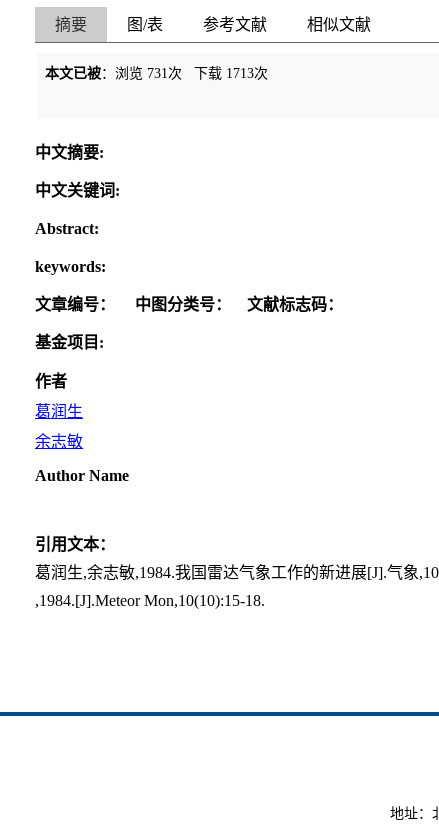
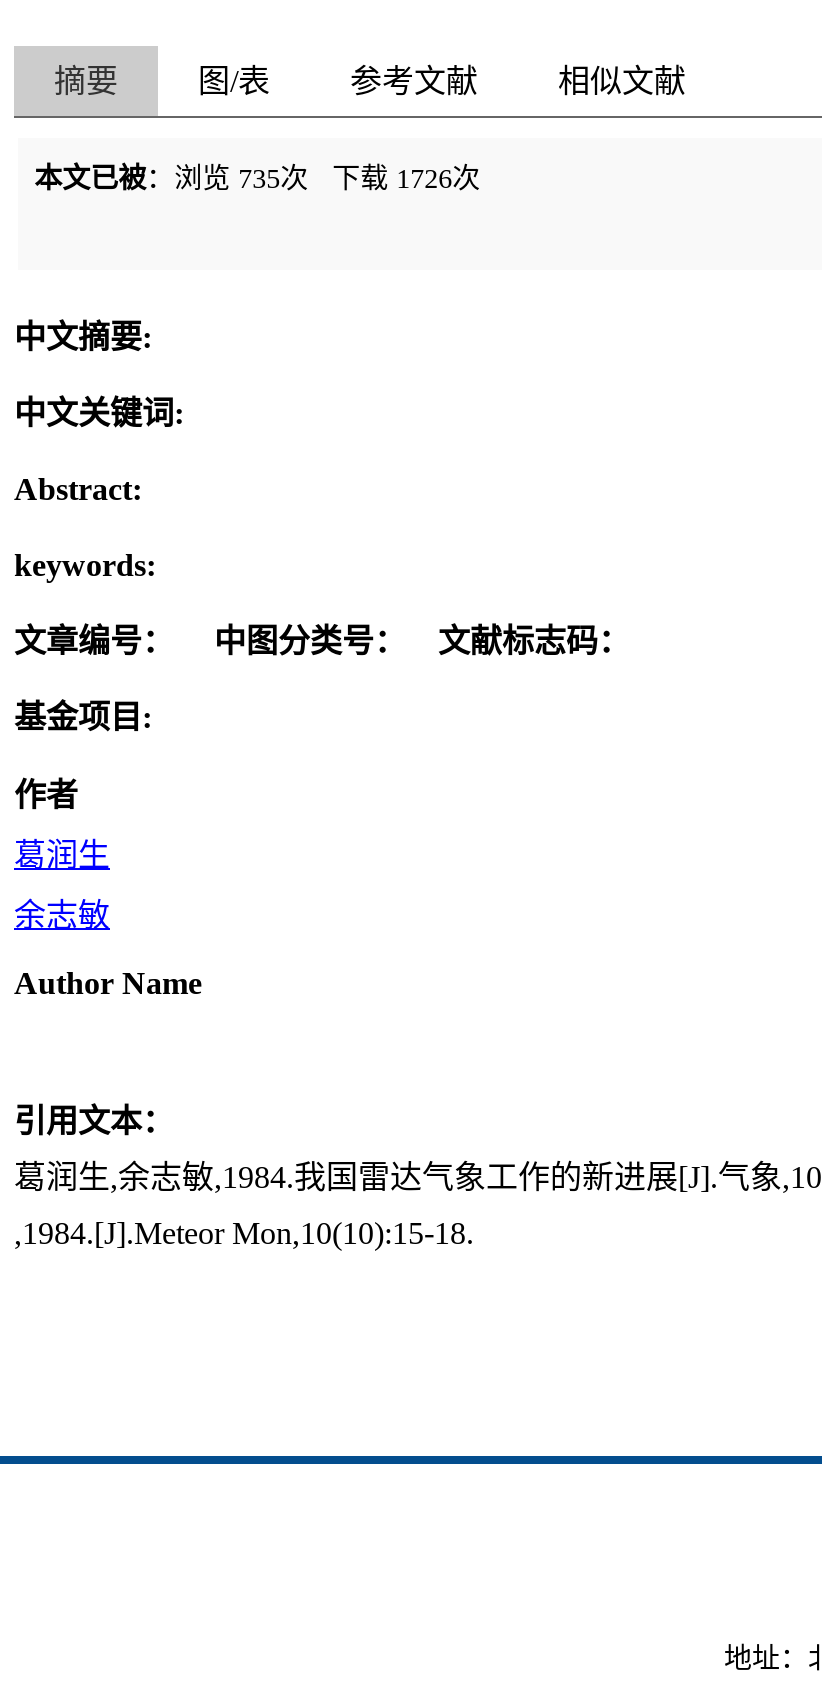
[45,66,268,81] 本文已被：浏览731次 下载1713次 -> [34,164,480,194] 本文已被：浏览735次 下载1726次

